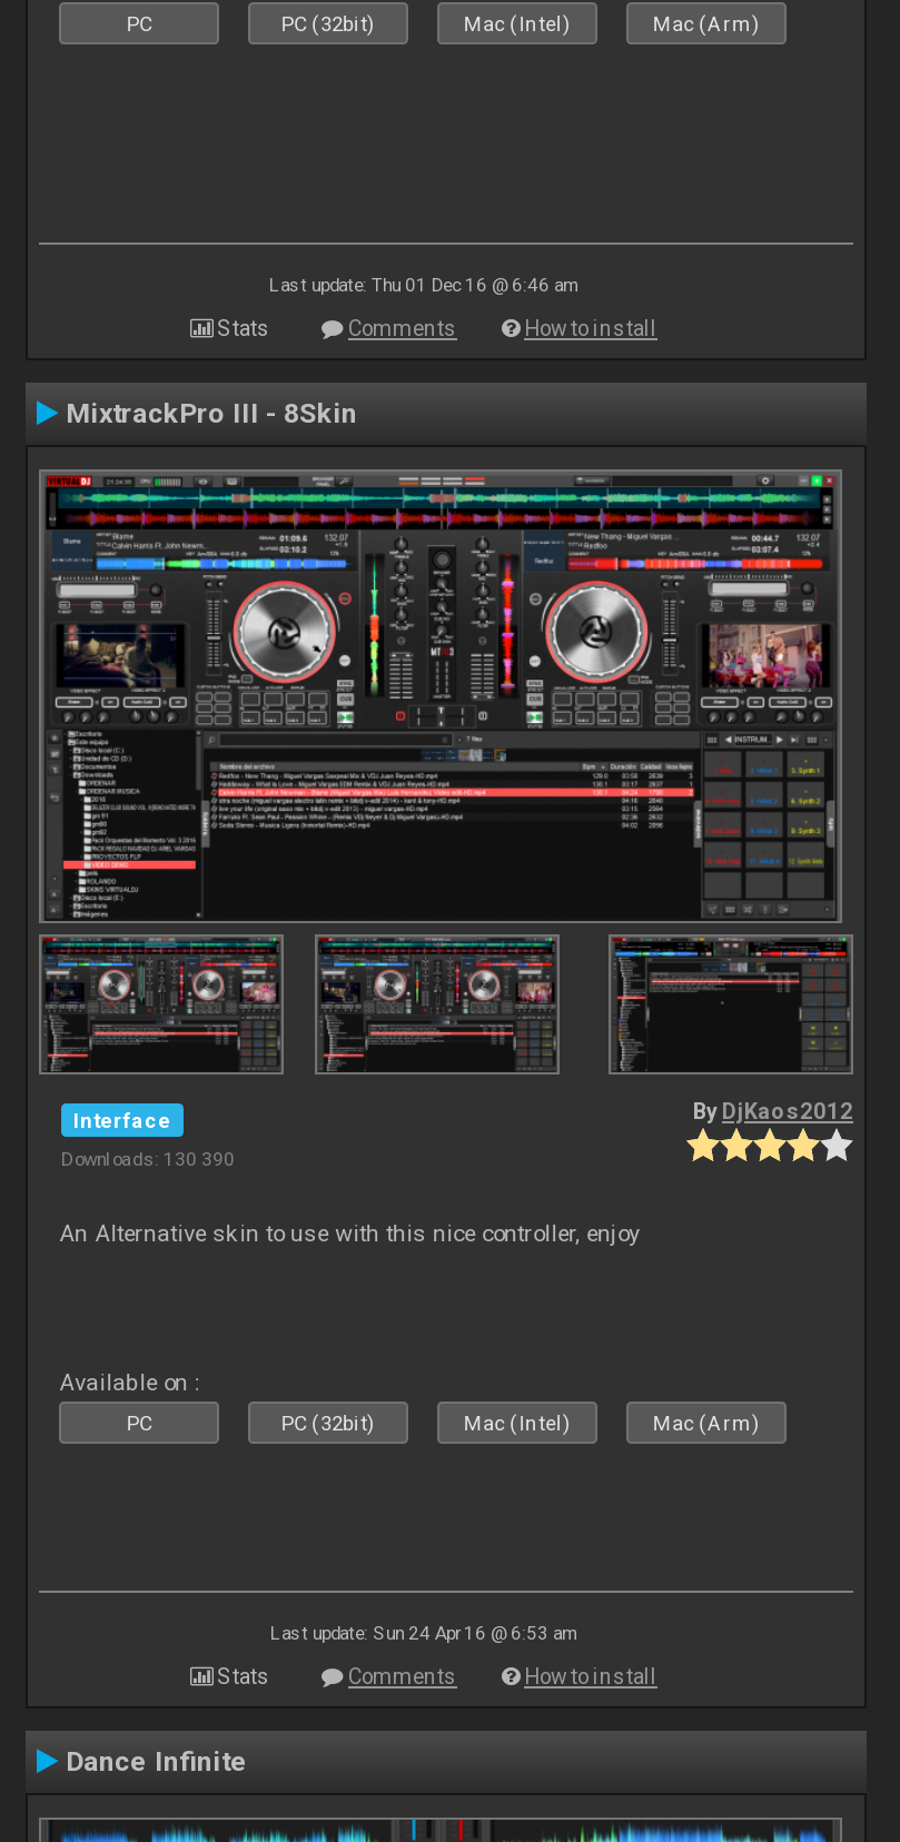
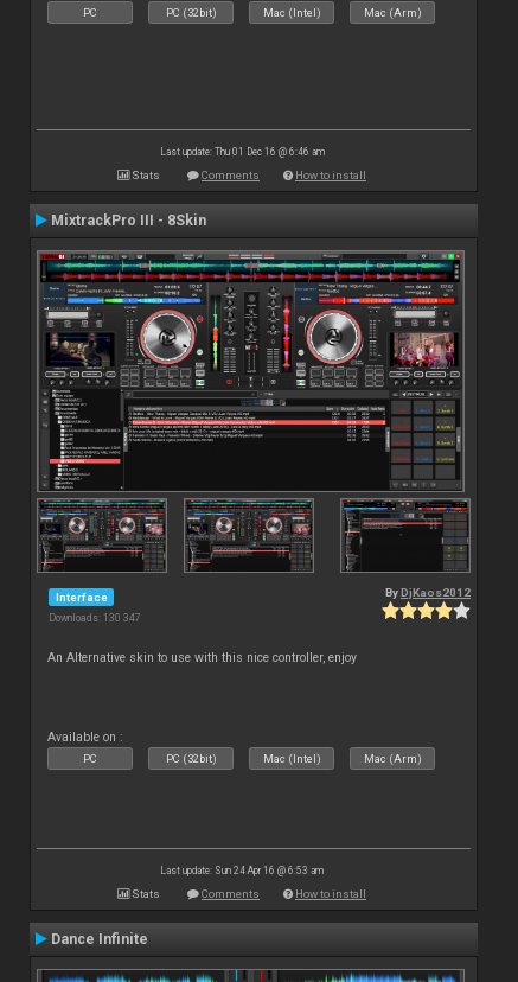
[61,1149,235,1171] Downloads: 130 390 -> [49,613,141,624] Downloads: 130 347

